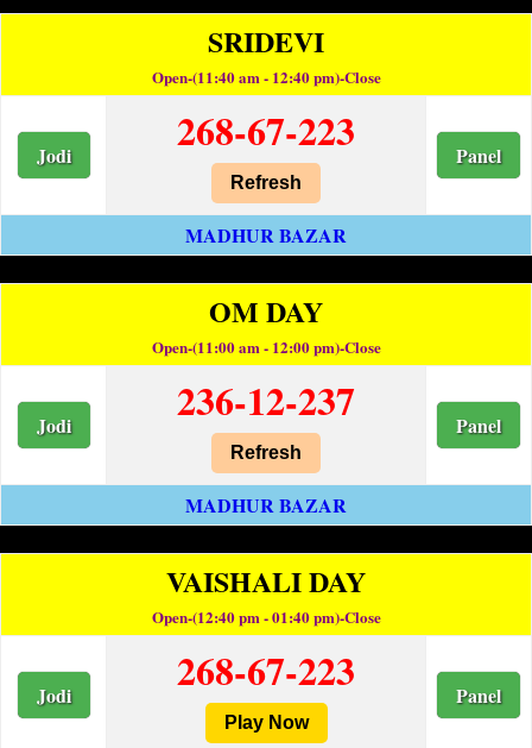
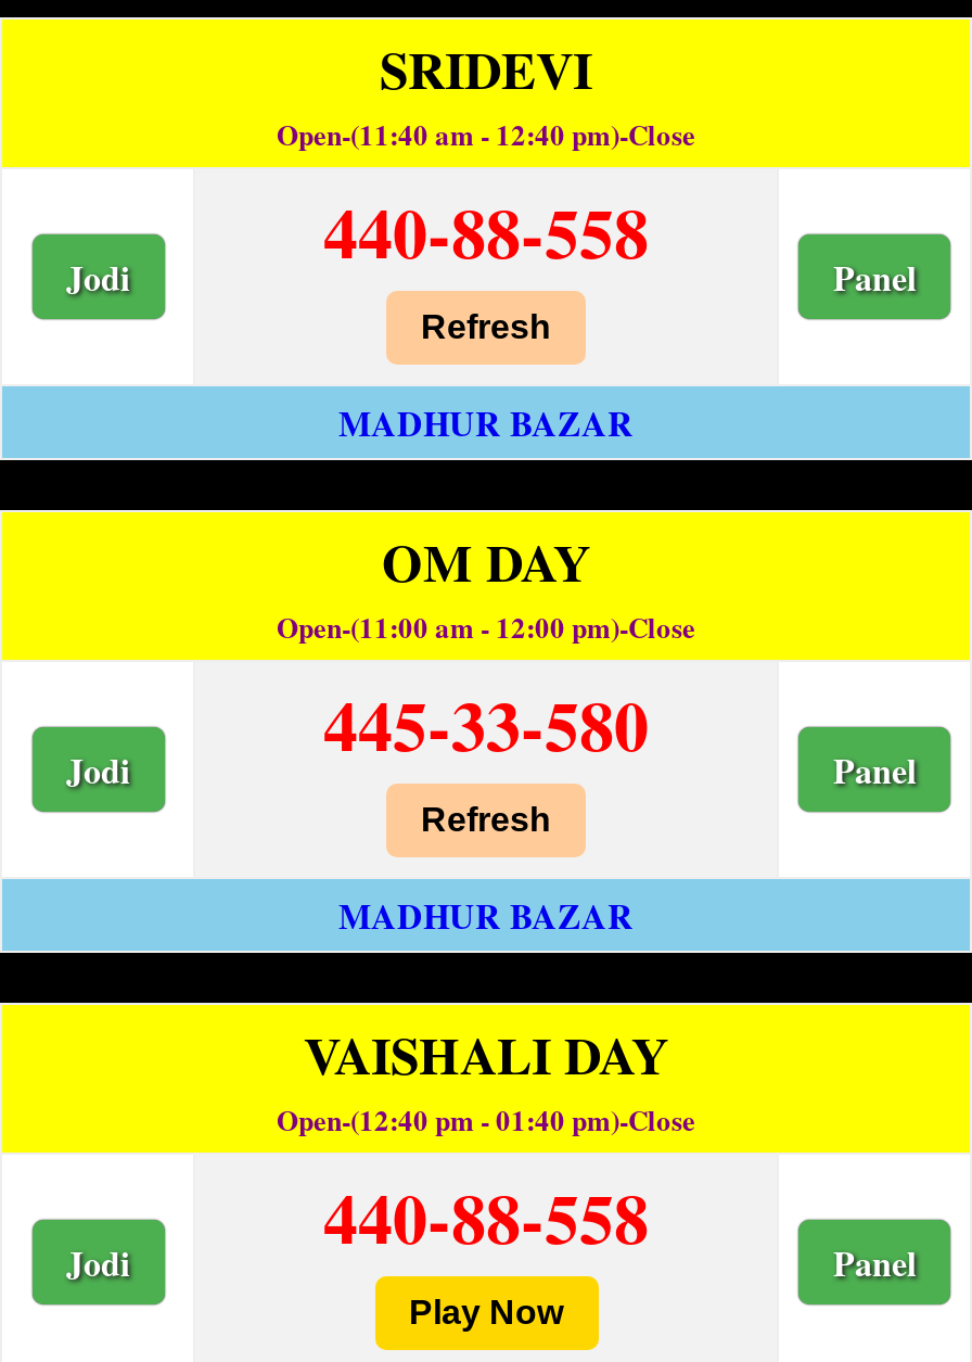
[177,102,355,158] 268-67-223 -> [323,180,649,282] 440-88-558
[177,372,355,428] 236-12-237 -> [323,672,649,774] 445-33-580
[177,642,355,698] 268-67-223 -> [323,1165,649,1267] 440-88-558

